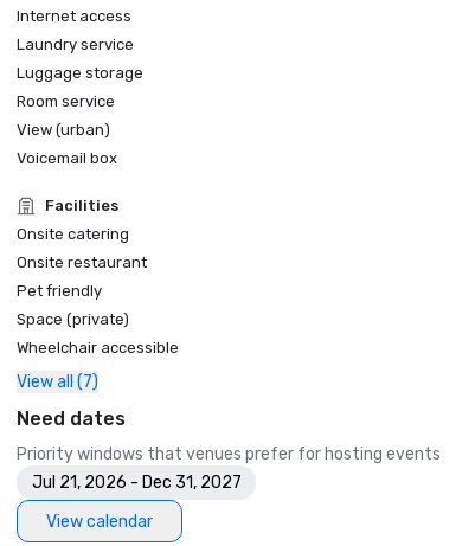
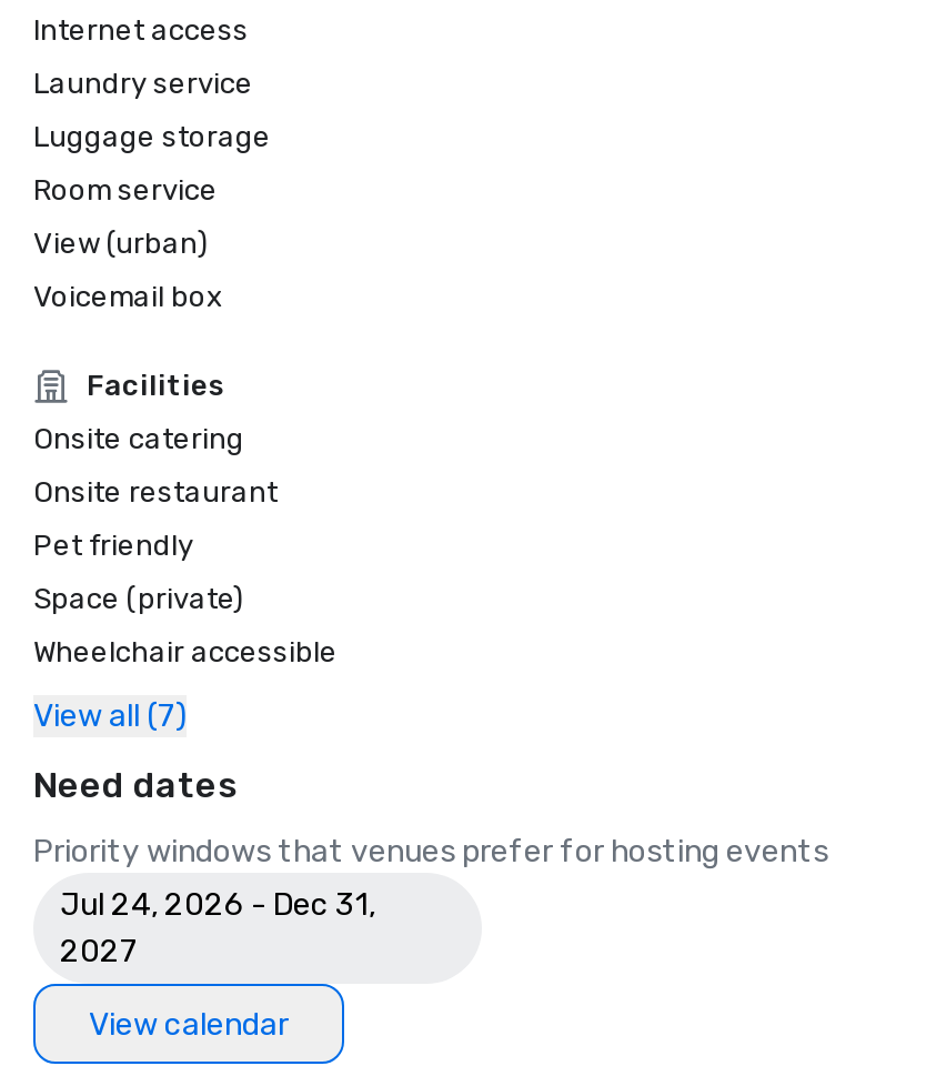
[31,473,241,493] Jul 21, 2026 - Dec 31, 2027 -> [60,886,375,971] Jul 24, 2026 - Dec 31, | 2027

